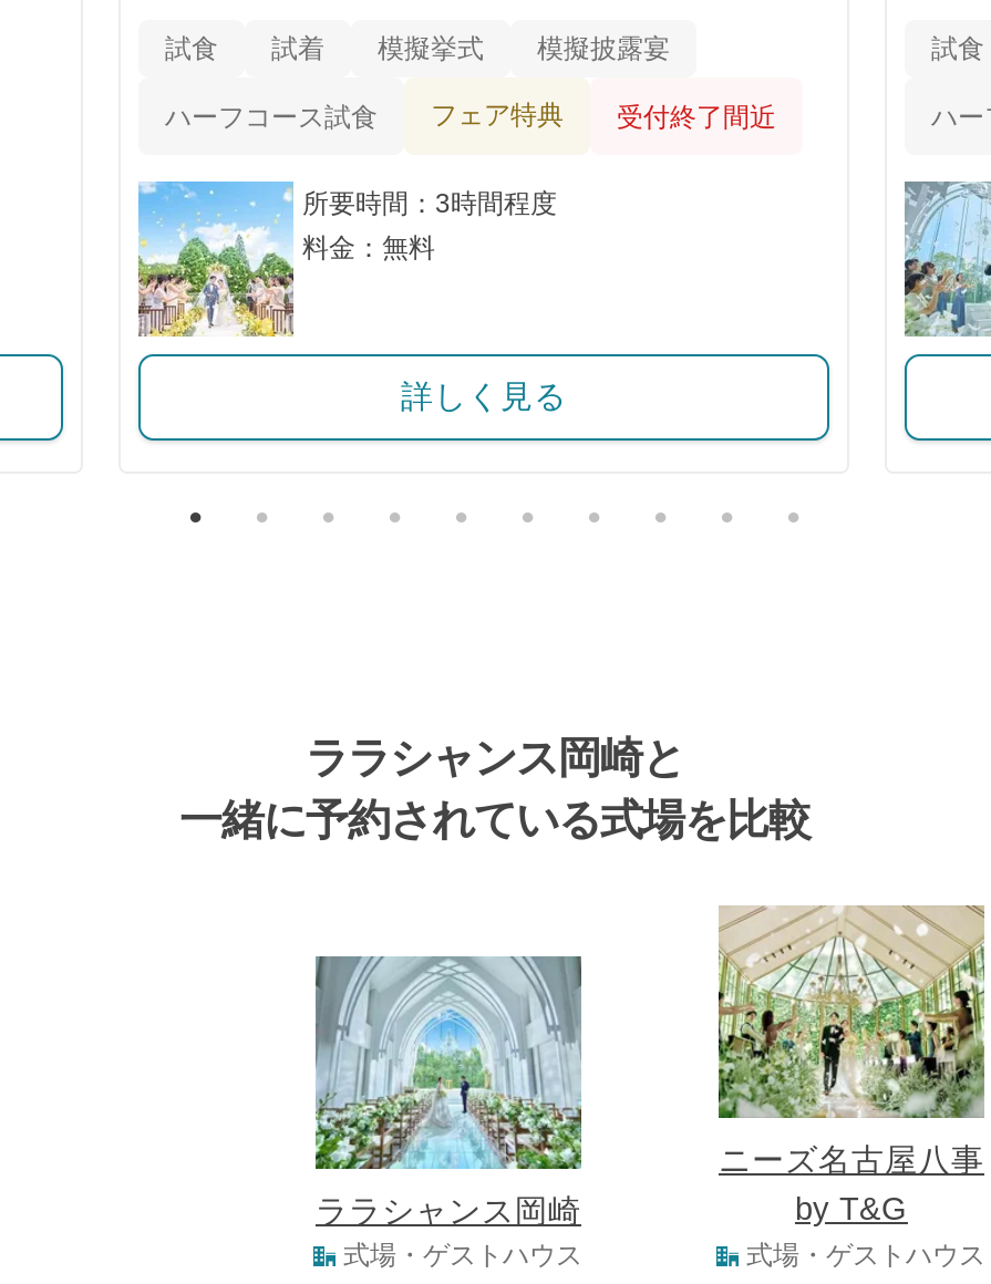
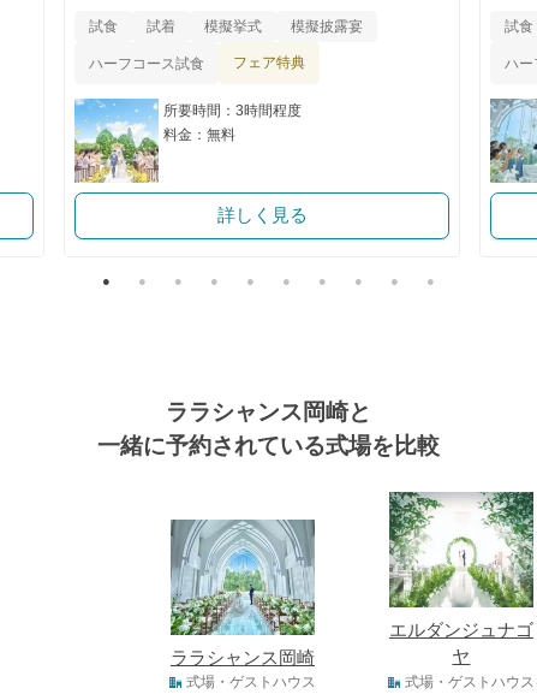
[617,102,776,133] 受付終了間近 -> none
[716,903,984,1227] [image] | ニーズ名古屋八事 | by T&G -> [388,491,533,667] [image] | エルダンジュナゴ | ヤ

